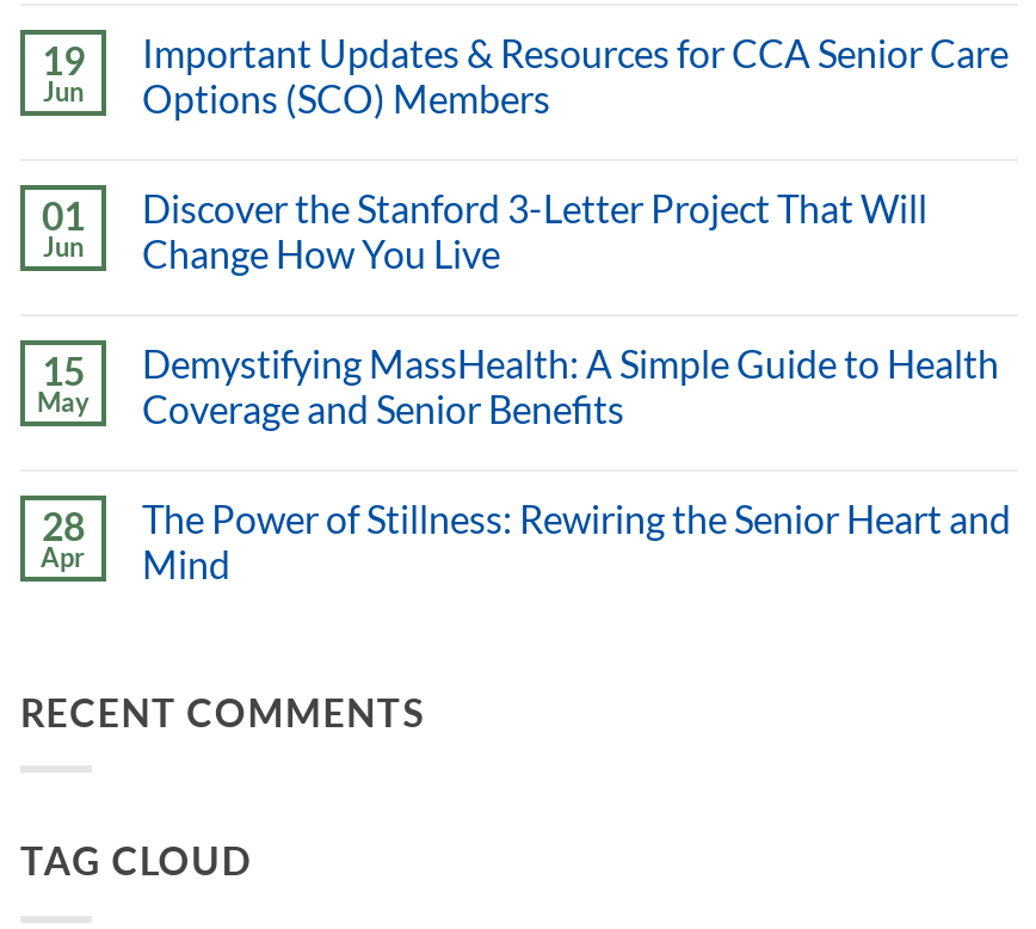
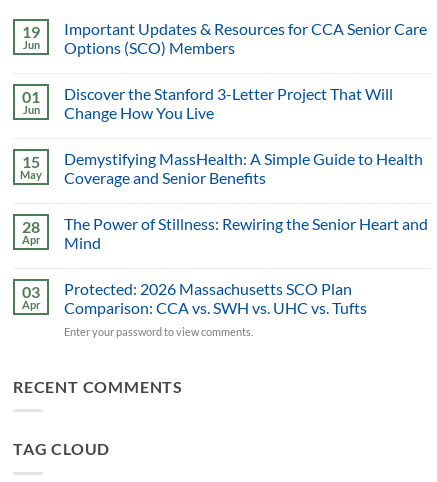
none -> [21,282,40,311] 03 | Apr
none -> [64,279,367,338] Protected: 2026 Massachusetts SCO Plan | Comparison: CCA vs. SWH vs. UHC vs. Tufts | Enter your password to view comments.

